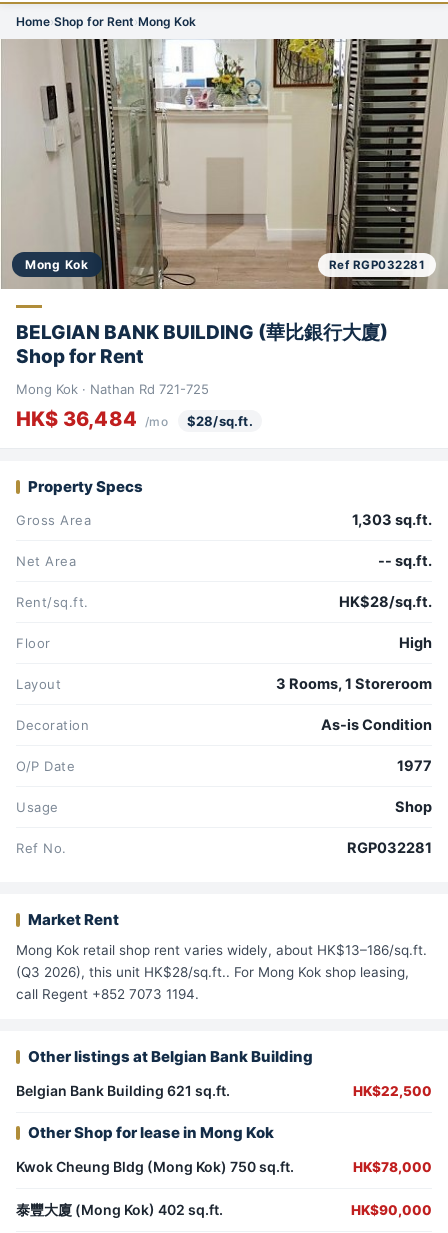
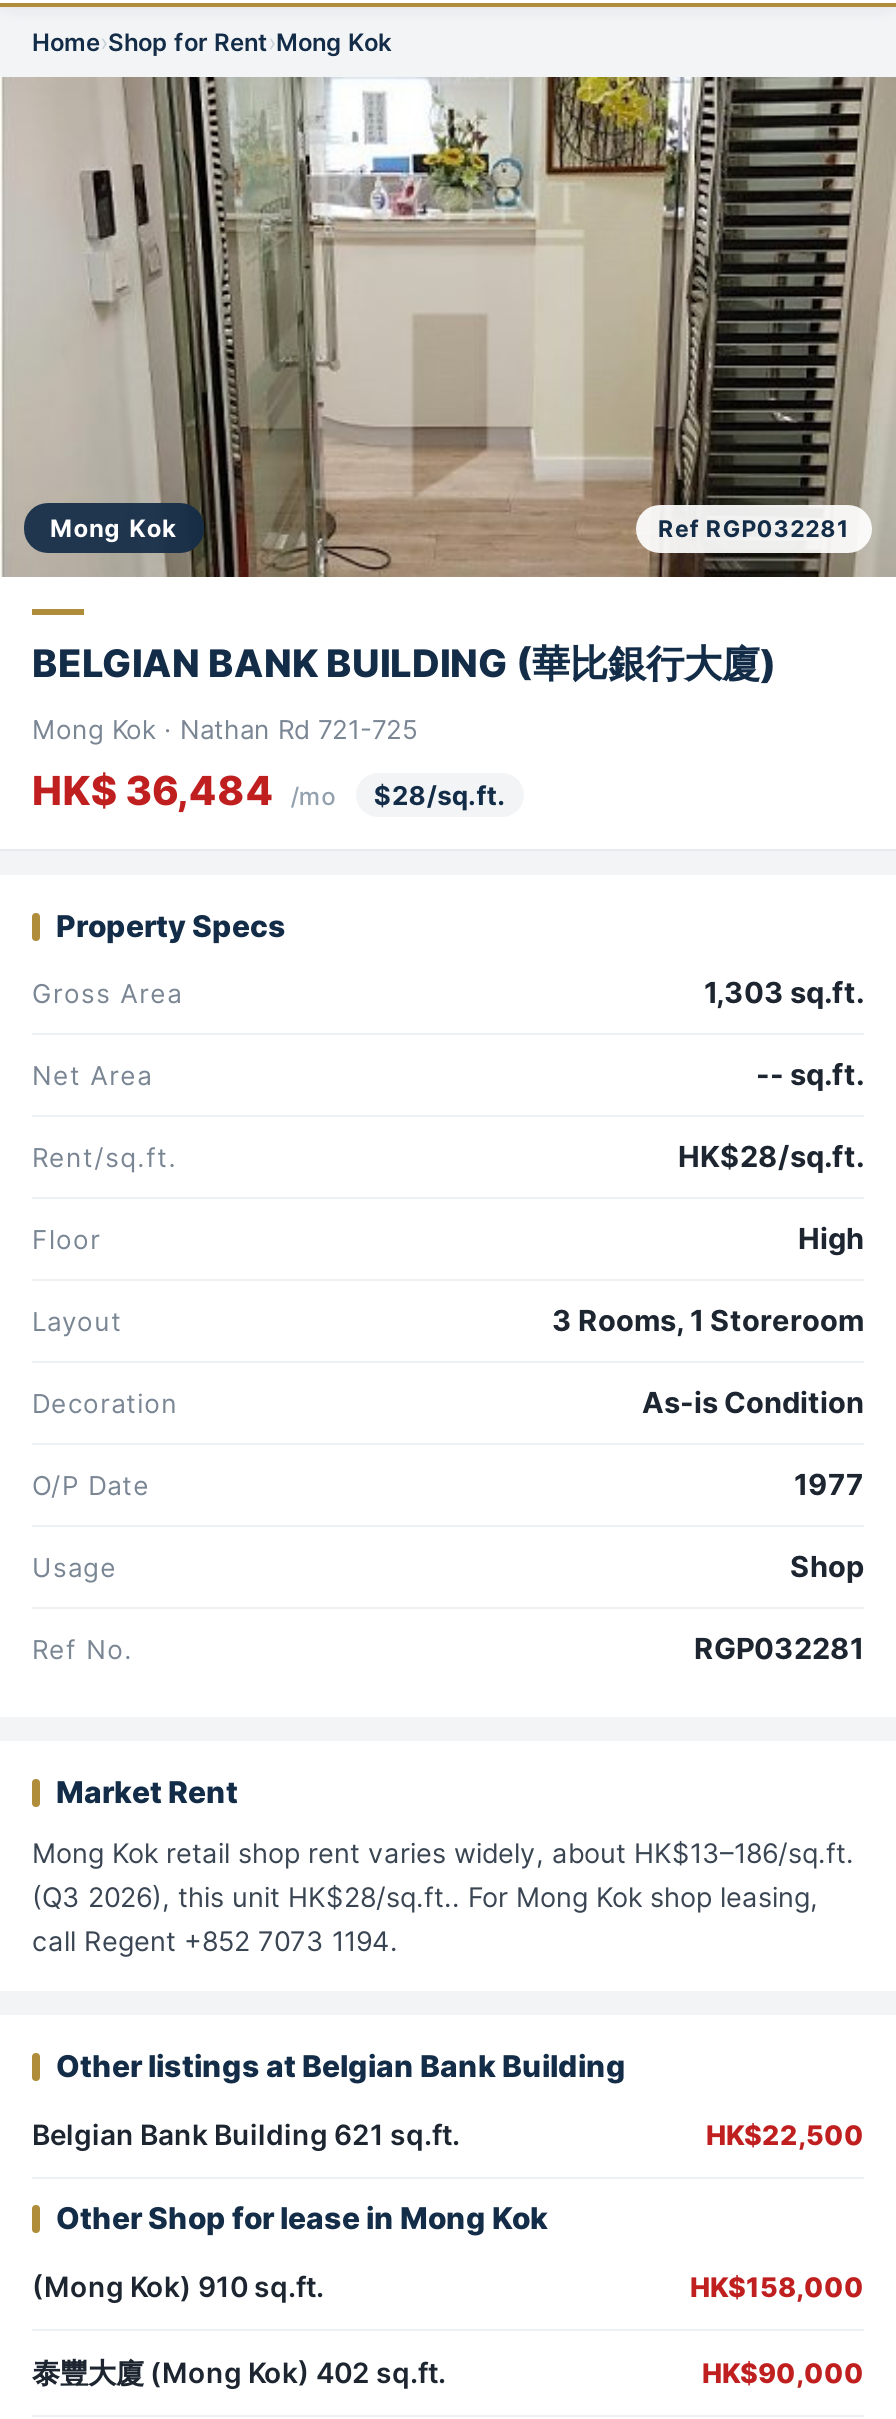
[16,345,144,368] Shop for Rent -> none
[16,1158,432,1175] Kwok Cheung Bldg (Mong Kok) 750 sq.ft. | HK$78,000 -> [32,2270,864,2304] (Mong Kok) 910 sq.ft. | HK$158,000

